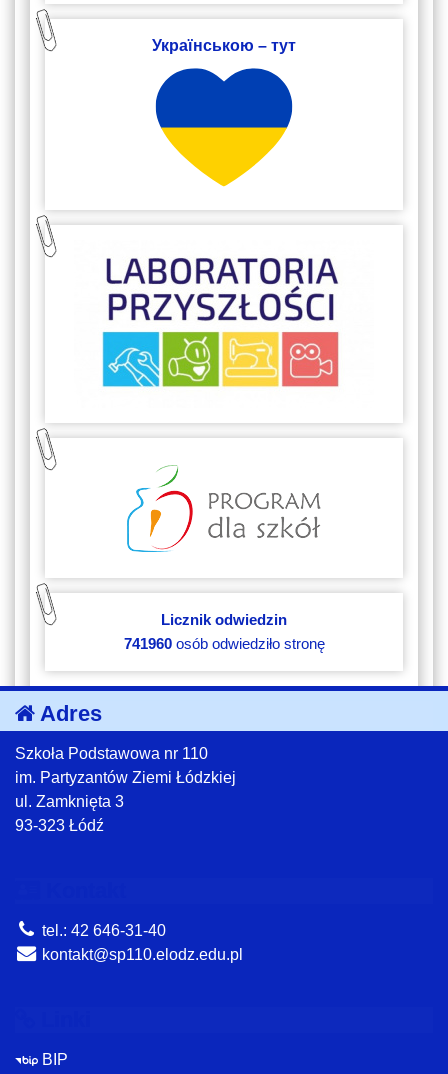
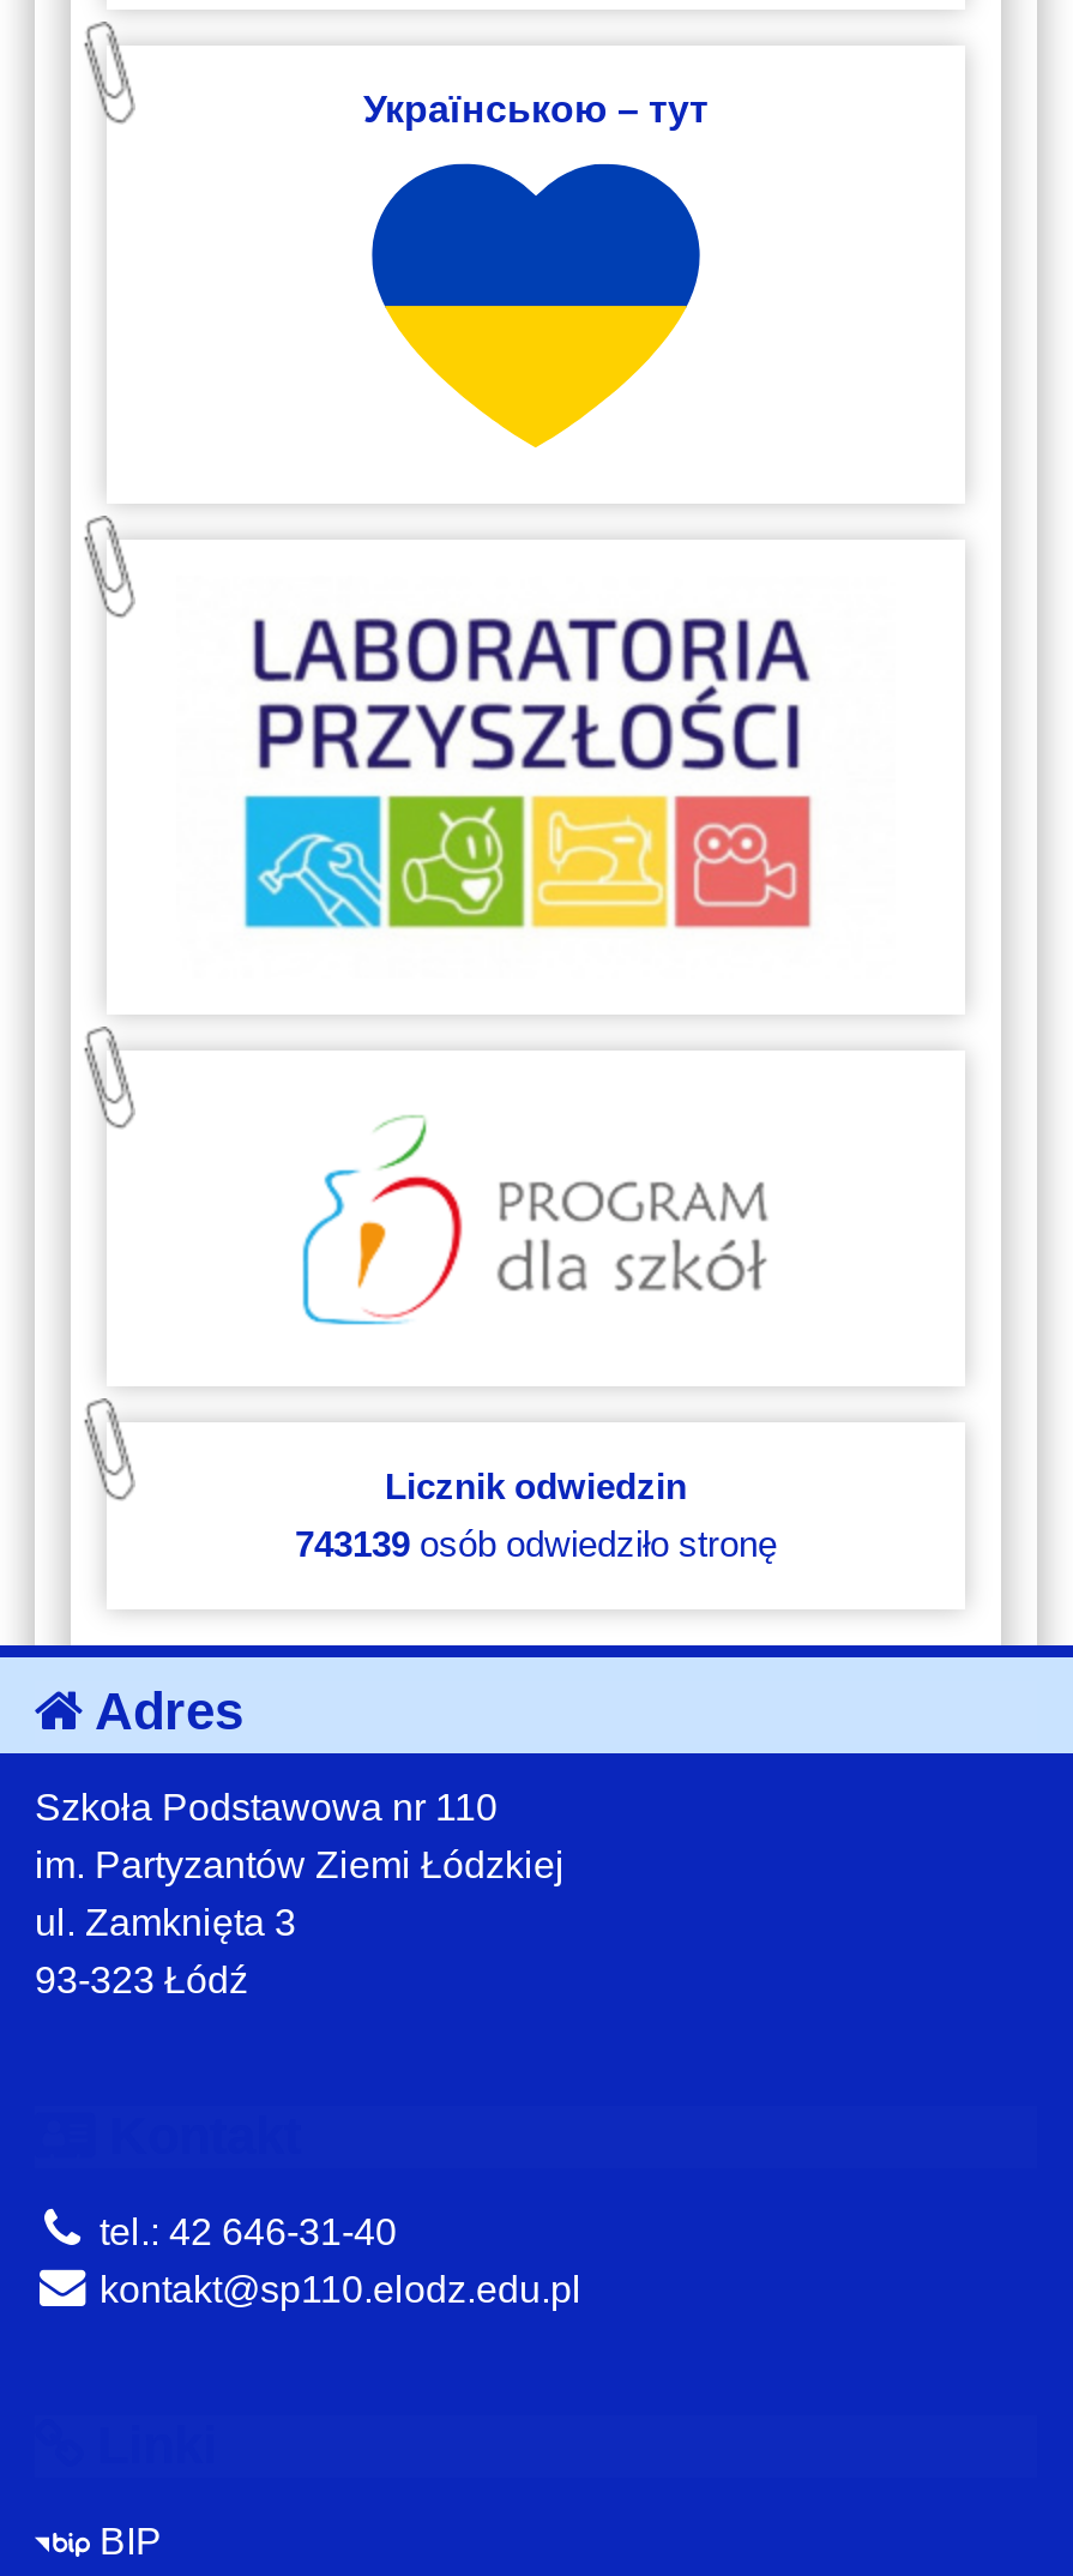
[123,635,324,652] 741960 osób odwiedziło stronę -> [295,1523,777,1563] 743139 osób odwiedziło stronę

